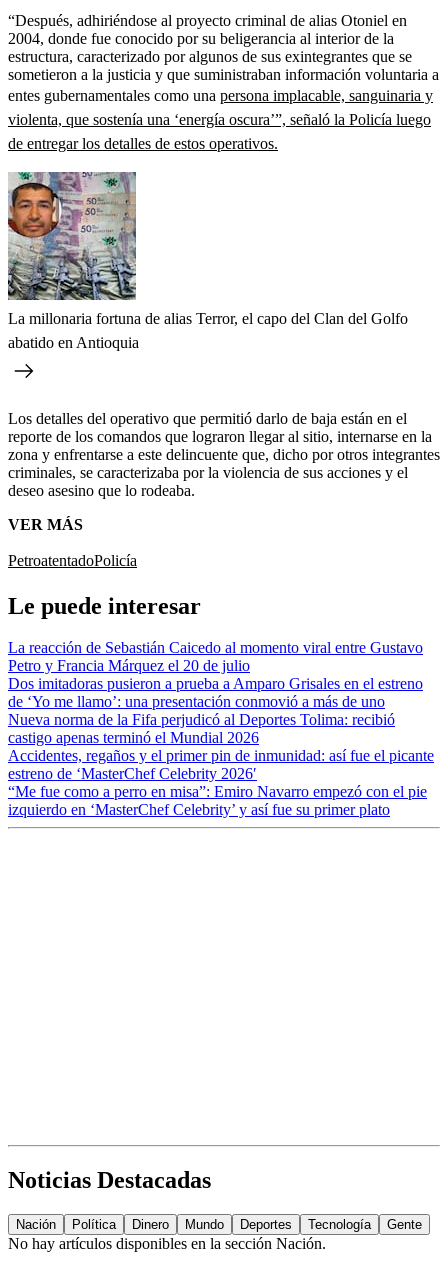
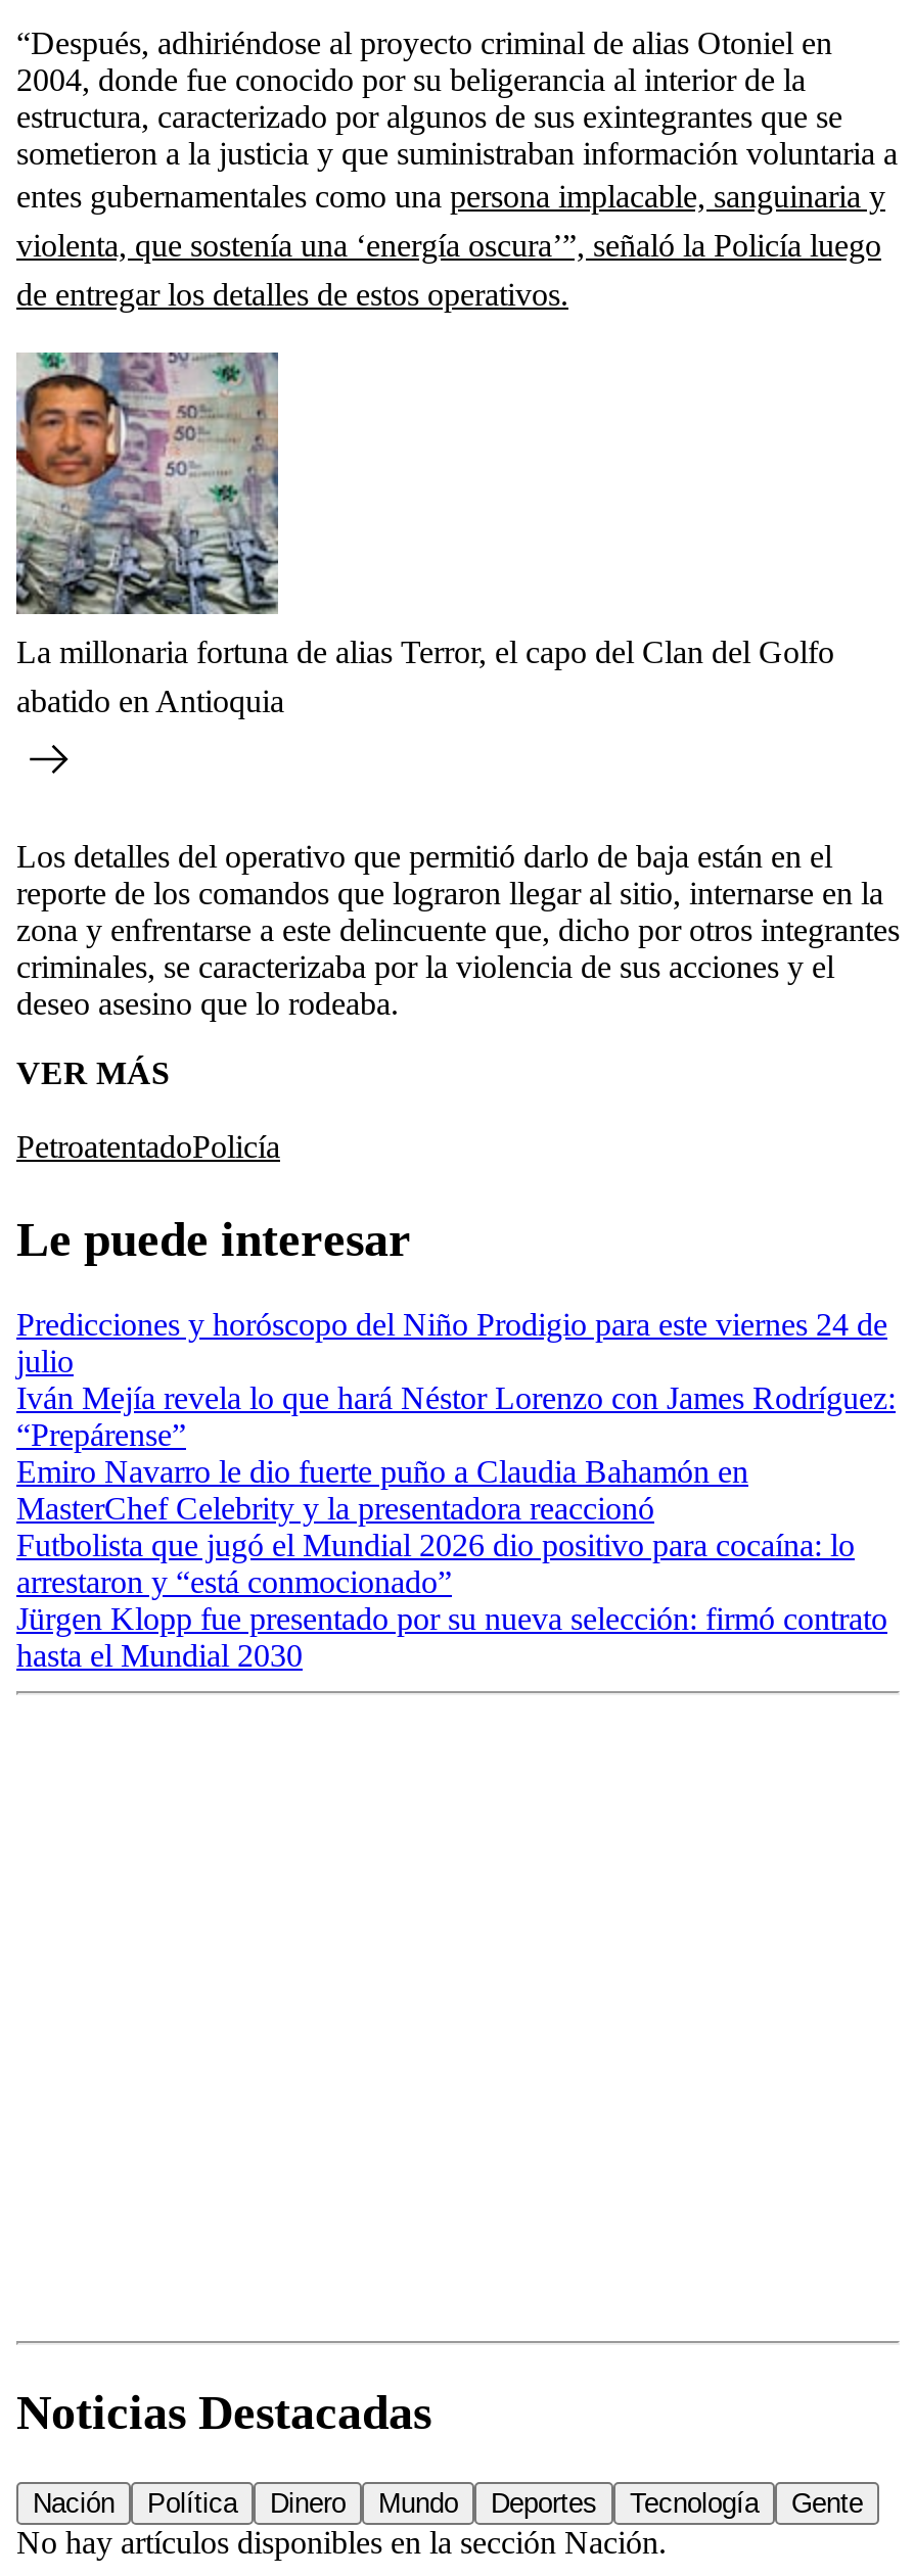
[8,639,434,818] La reacción de Sebastián Caicedo al momento viral entre Gustavo | Petro y Francia Márquez el 20 de julio | Dos imitadoras pusieron a prueba a Amparo Grisales en el estreno | de ‘Yo me llamo’: una presentación conmovió a más de uno | Nueva norma de la Fifa perjudicó al Deportes Tolima: recibió | castigo apenas terminó el Mundial 2026 | Accidentes, regaños y el primer pin de inmunidad: así fue el picante | estreno de ‘MasterChef Celebrity 2026′ | “Me fue como a perro en misa”: Emiro Navarro empezó con el pie | izquierdo en ‘MasterChef Celebrity’ y así fue su primer plato -> [16,1308,896,1674] Predicciones y horóscopo del Niño Prodigio para este viernes 24 de | julio | Iván Mejía revela lo que hará Néstor Lorenzo con James Rodríguez: | “Prepárense” | Emiro Navarro le dio fuerte puño a Claudia Bahamón en | MasterChef Celebrity y la presentadora reaccionó | Futbolista que jugó el Mundial 2026 dio positivo para cocaína: lo | arrestaron y “está conmocionado” | Jürgen Klopp fue presentado por su nueva selección: firmó contrato | hasta el Mundial 2030

